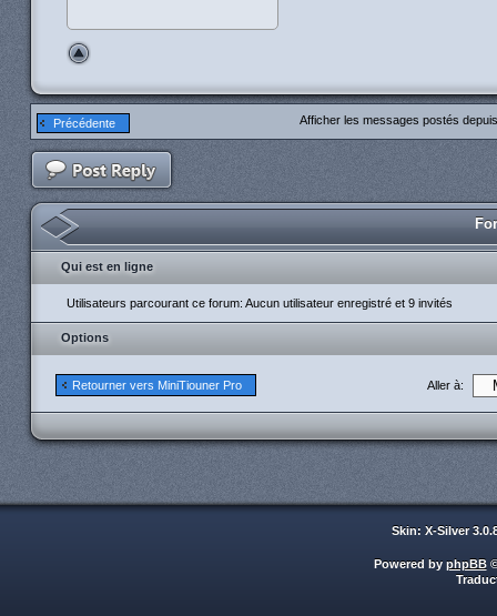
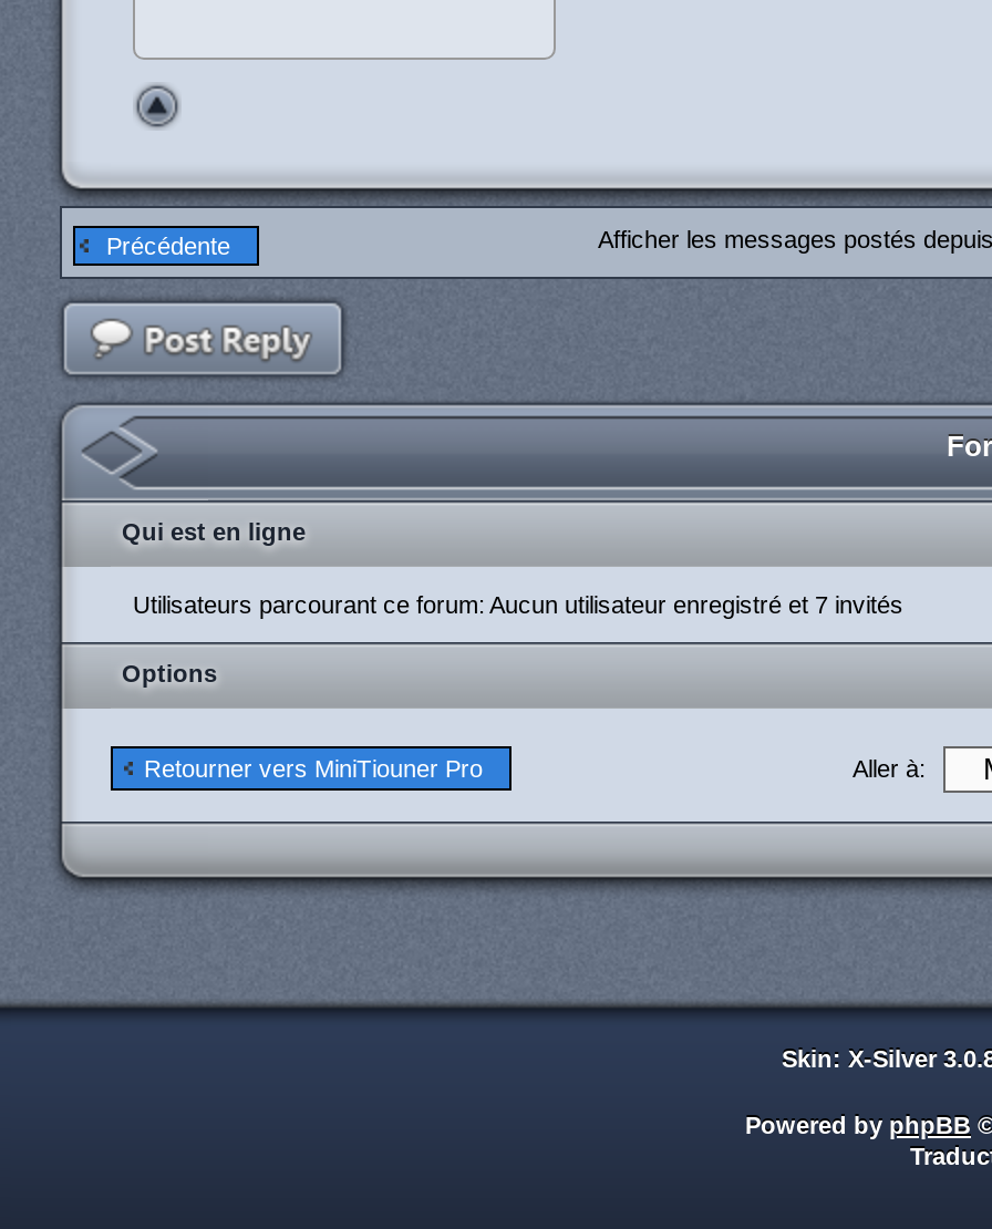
[67,296,453,310] Utilisateurs parcourant ce forum: Aucun utilisateur enregistré et 9 invités -> [133,591,903,618] Utilisateurs parcourant ce forum: Aucun utilisateur enregistré et 7 invités

